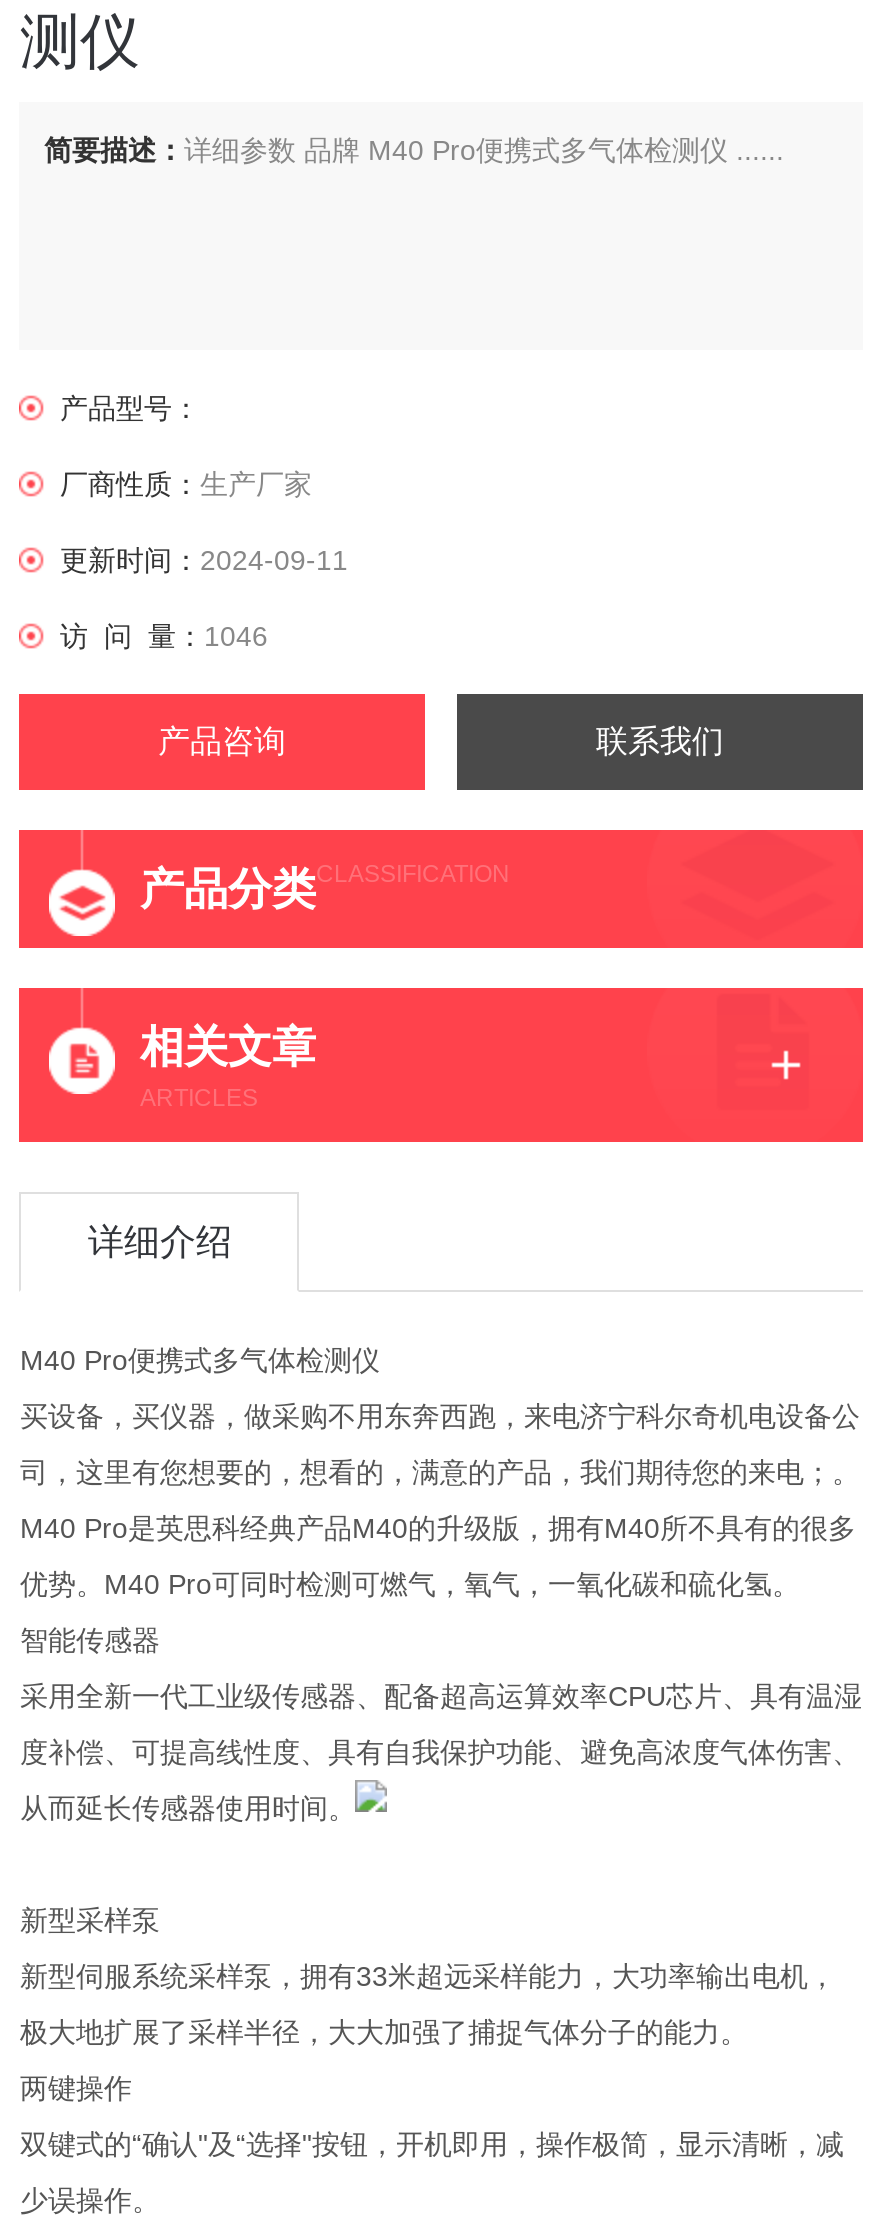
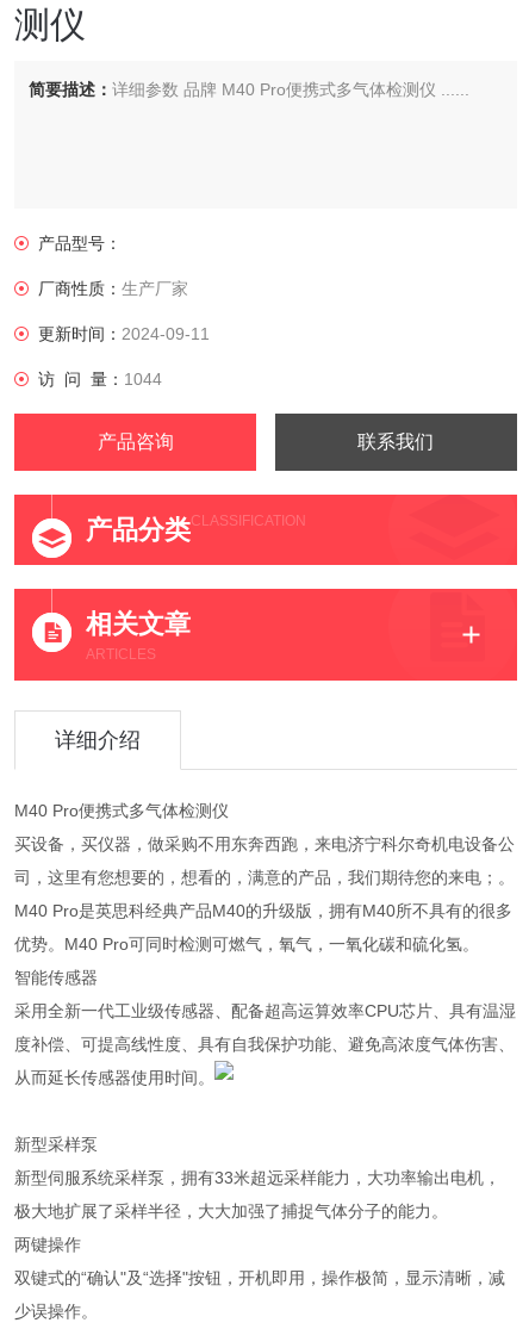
[60,620,268,652] 访 问 量：1046 -> [39,369,163,389] 访 问 量：1044

